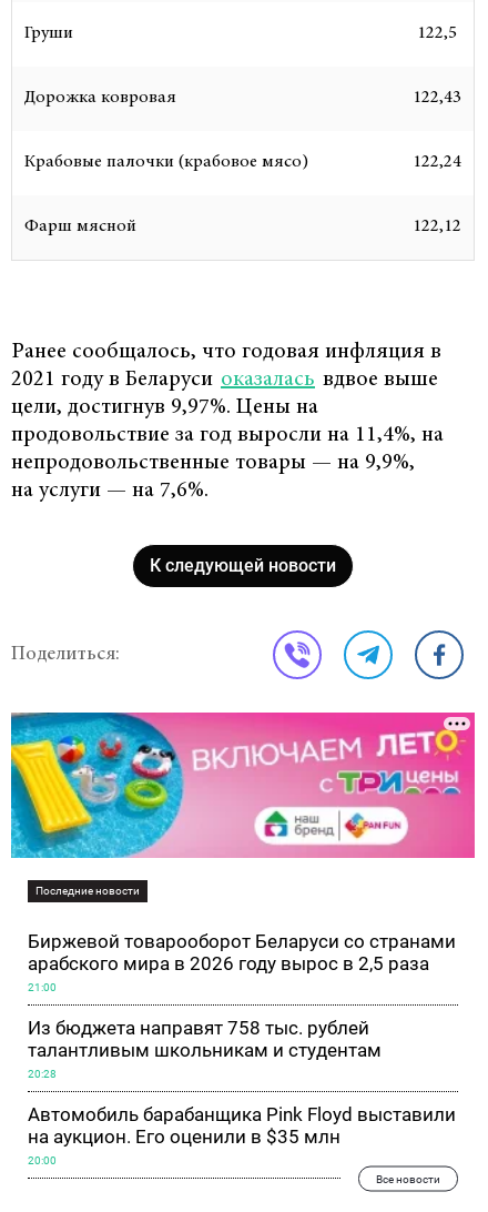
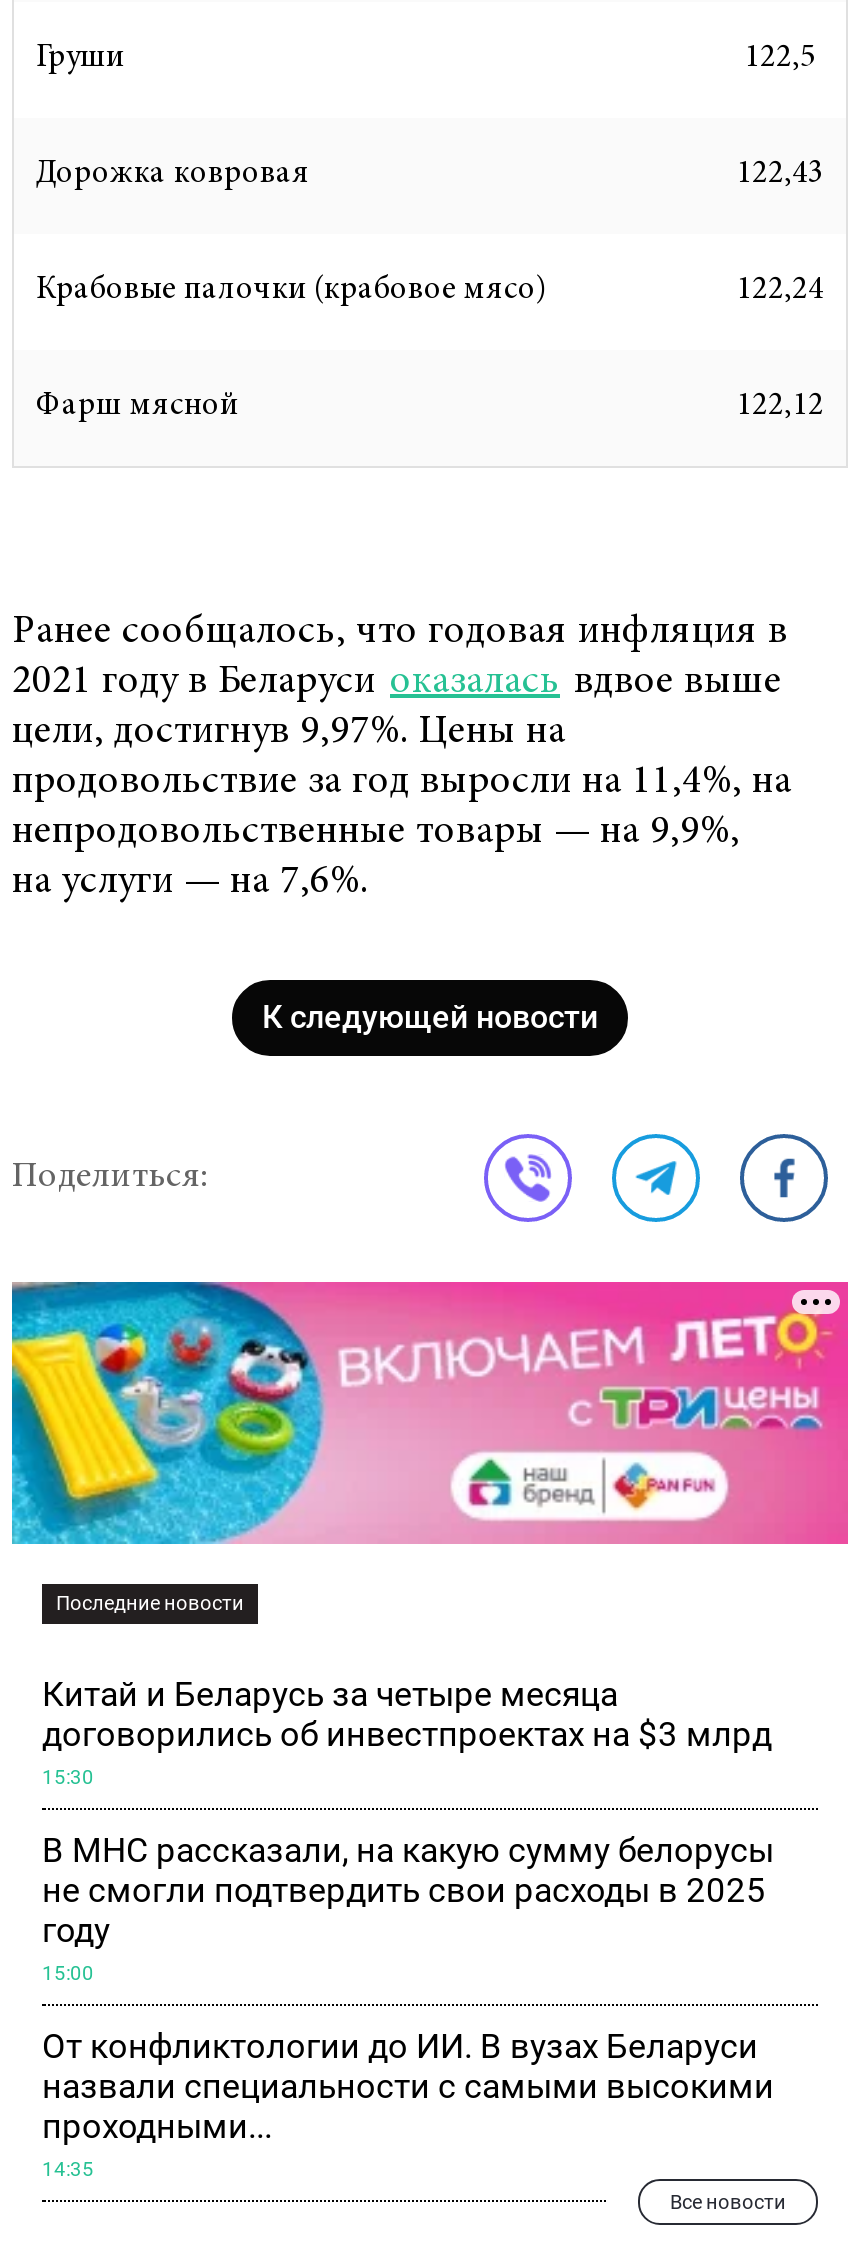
[28,930,456,974] Биржевой товарооборот Беларуси со странами | арабского мира в 2026 году вырос в 2,5 раза -> [42,1673,772,1753] Китай и Беларусь за четыре месяца | договорились об инвестпроектах на $3 млрд
[28,981,57,993] 21:00 -> [42,1765,94,1787] 15:30
[28,1016,382,1061] Из бюджета направят 758 тыс. рублей | талантливым школьникам и студентам -> [42,1829,774,1949] В МНС рассказали, на какую сумму белорусы | не смогли подтвердить свои расходы в 2025 | году
[28,1067,57,1079] 20:28 -> [42,1961,94,1983] 15:00
[28,1103,456,1147] Автомобиль барабанщика Pink Floyd выставили | на аукцион. Его оценили в $35 млн -> [42,2025,774,2145] От конфликтологии до ИИ. В вузах Беларуси | назвали специальности с самыми высокими | проходными...
[28,1154,57,1166] 20:00 -> [42,2157,94,2179] 14:35

